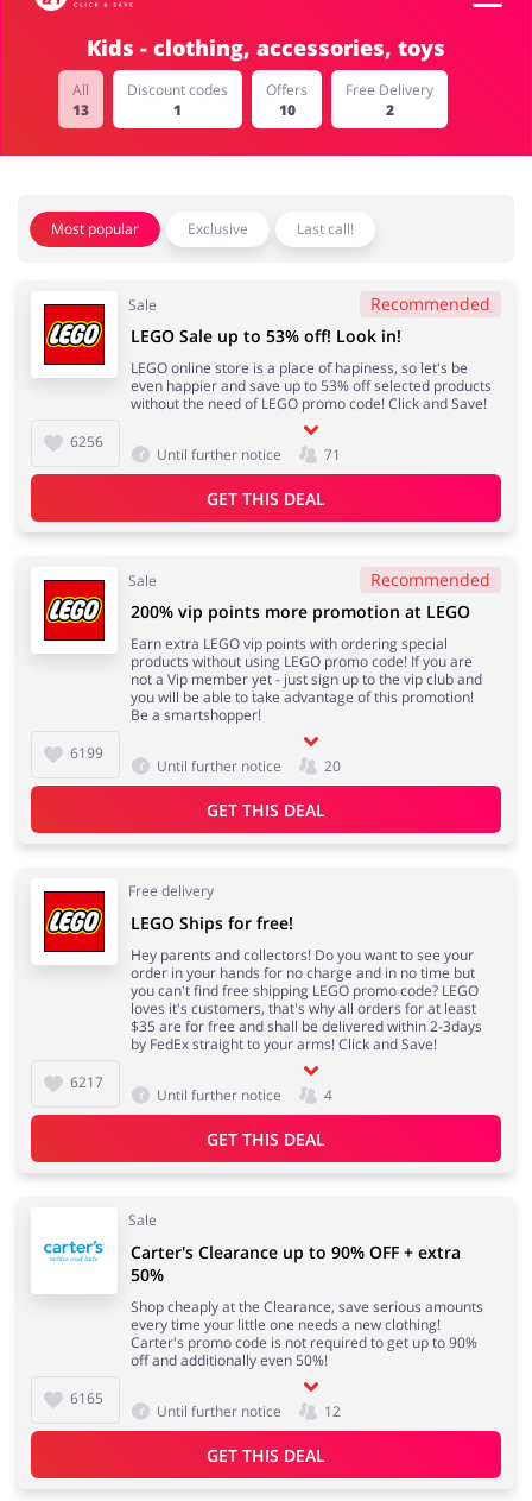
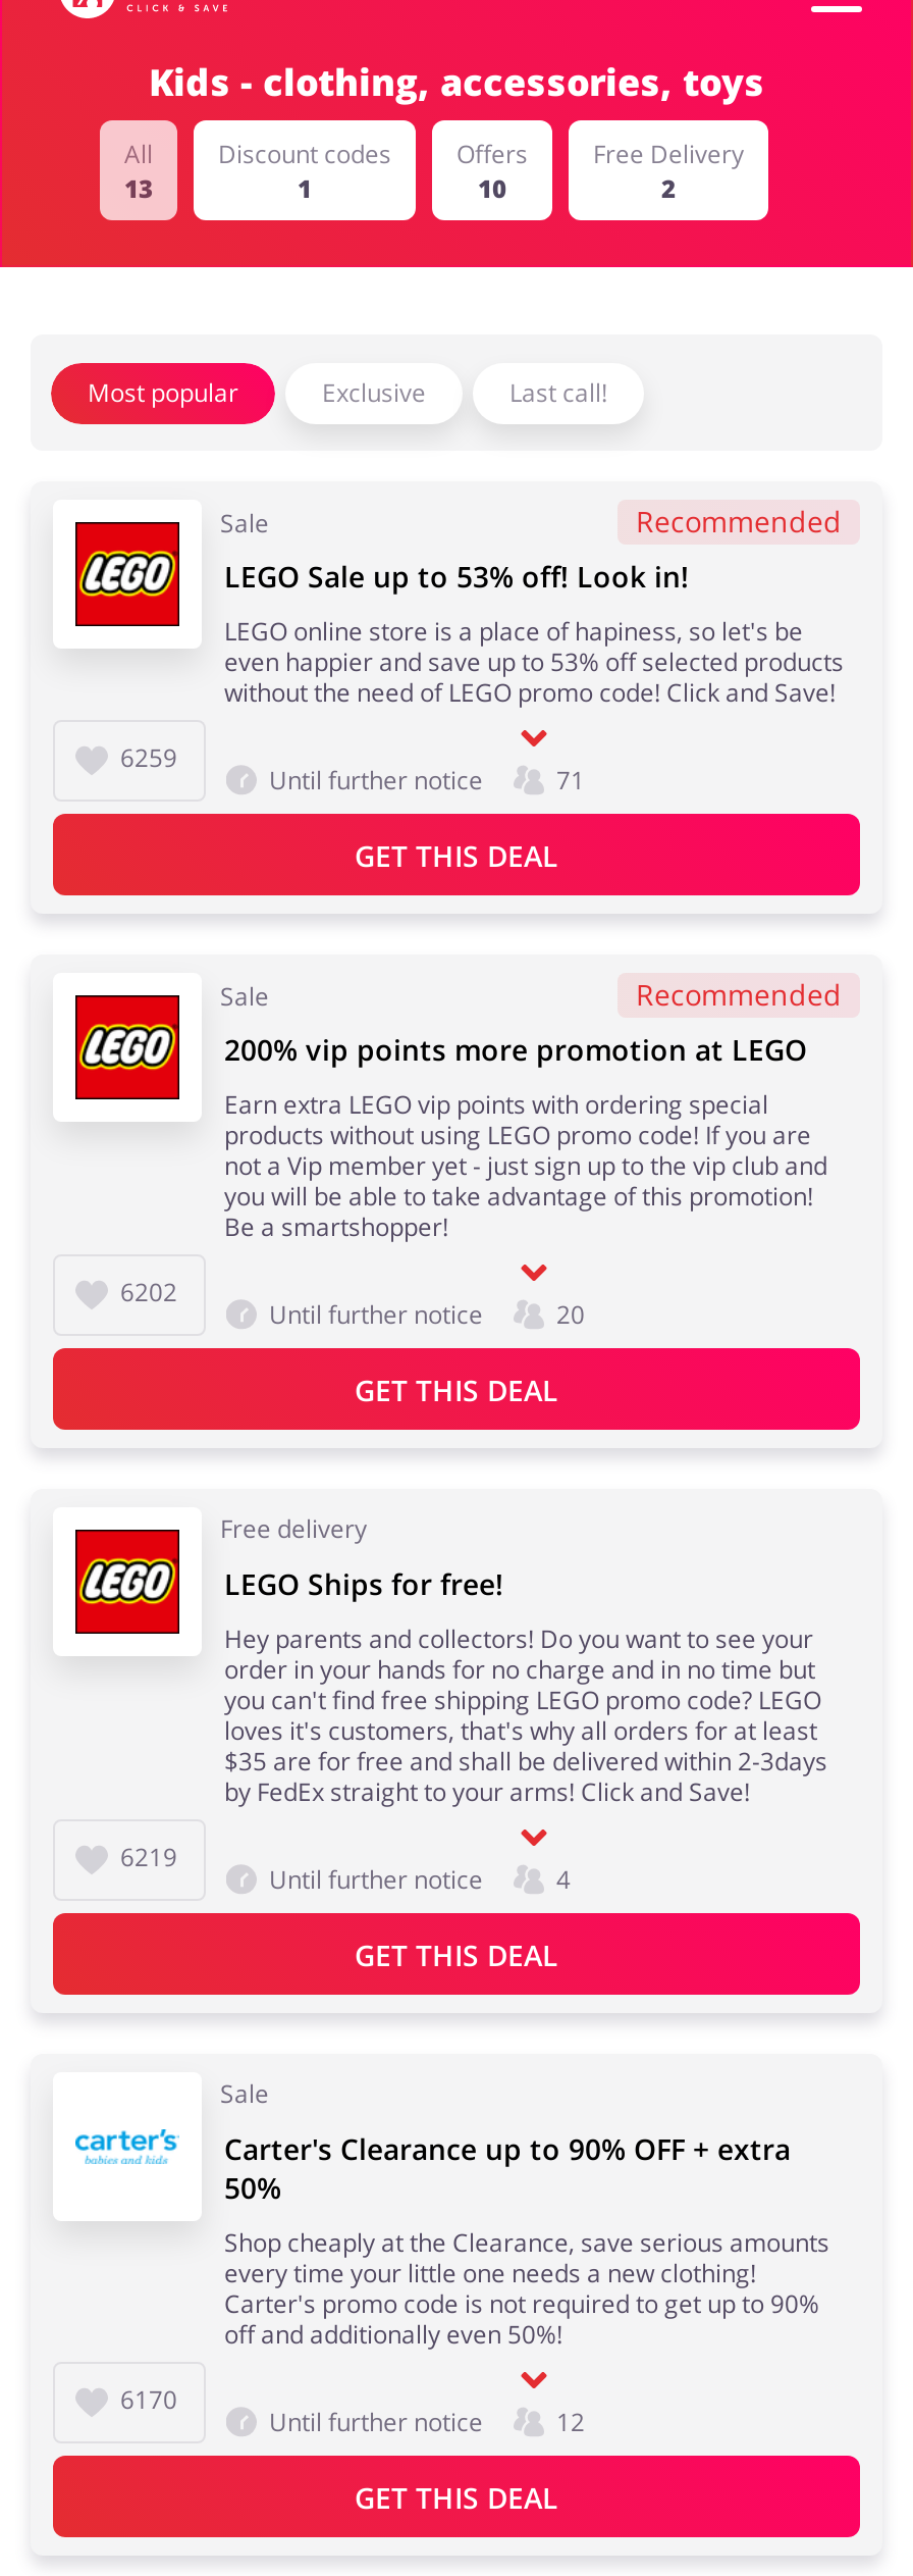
[70,431,103,452] 6256 -> [120,740,177,775] 6259
[70,743,103,763] 6199 -> [120,1275,177,1309] 6202
[70,1072,103,1092] 6217 -> [120,1840,177,1874] 6219
[70,1388,103,1408] 6165 -> [120,2382,177,2417] 6170

